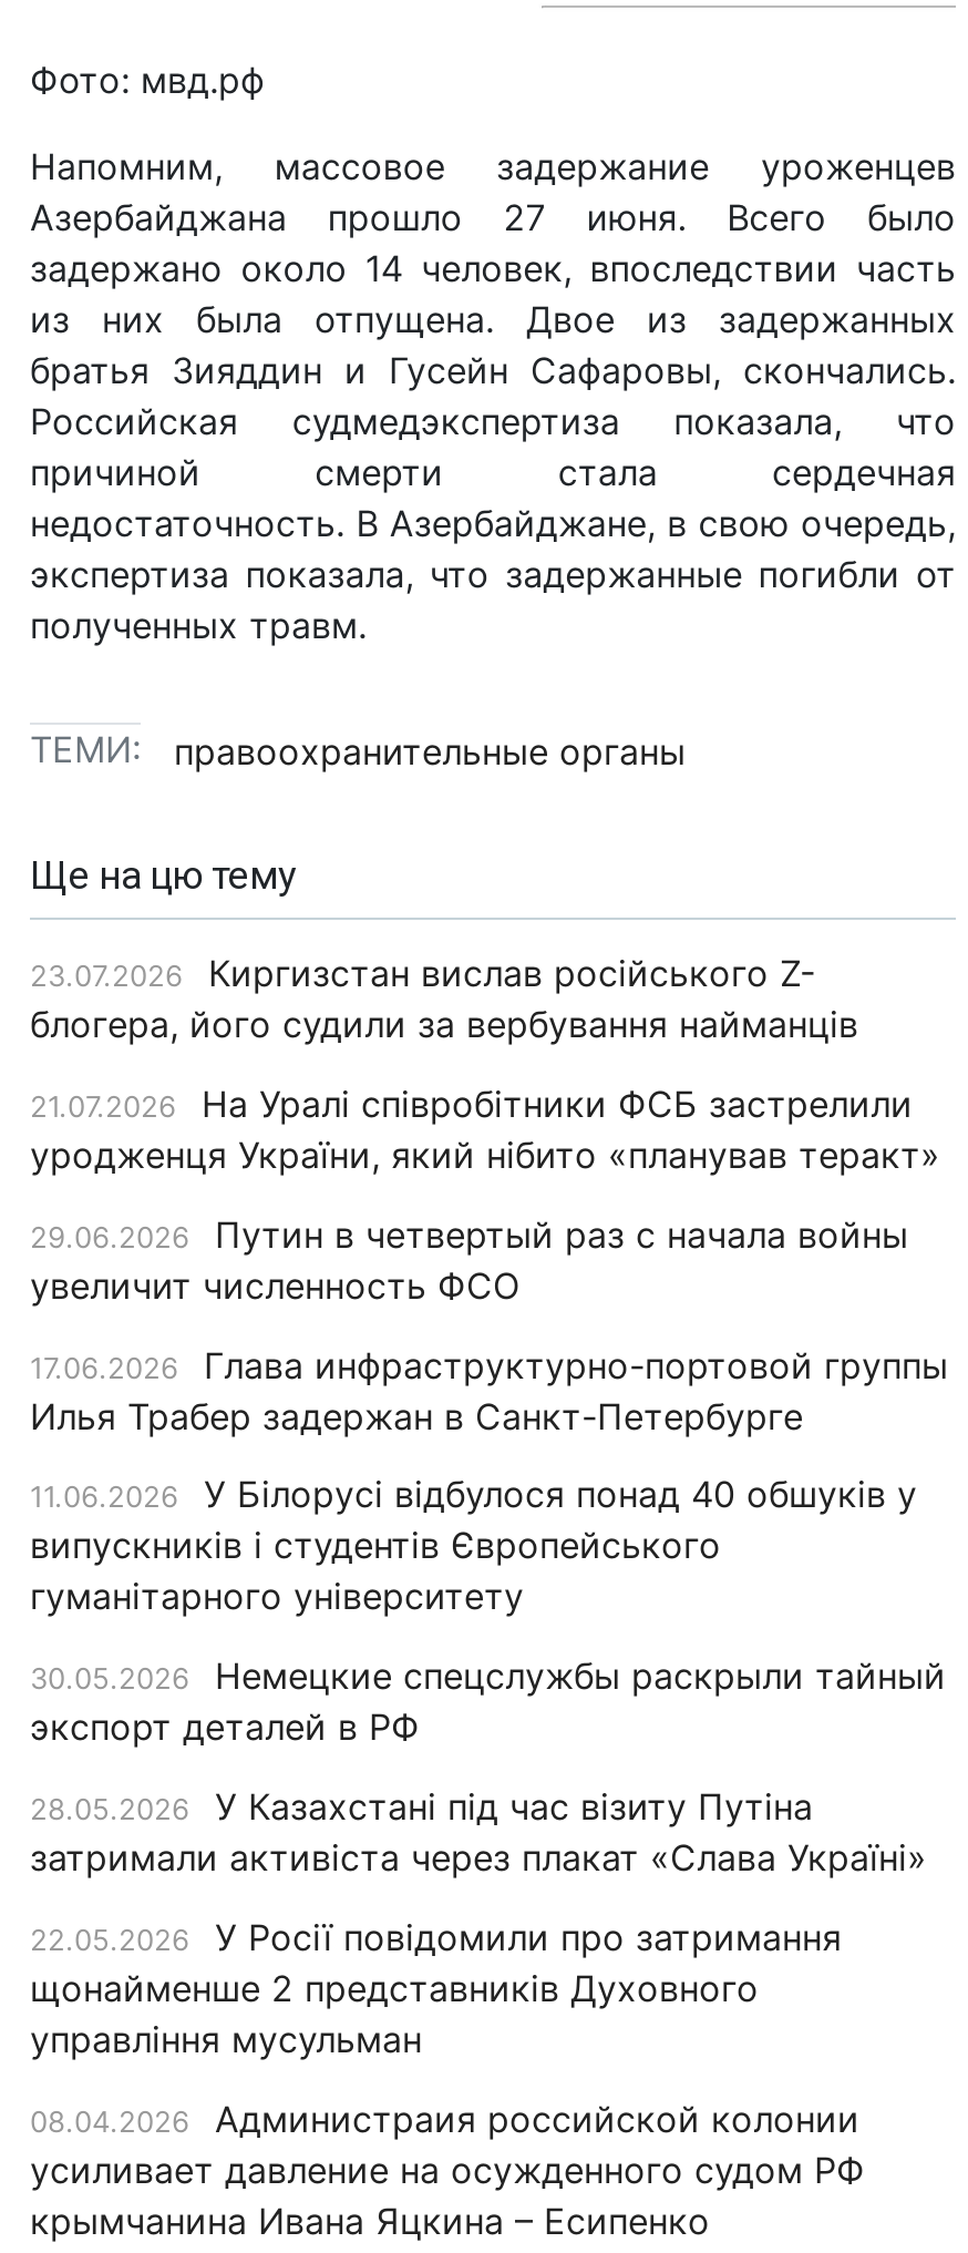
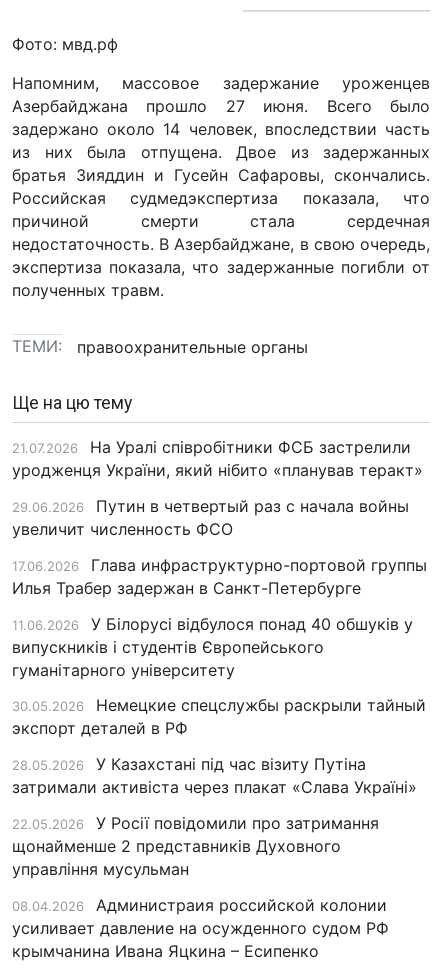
[30,951,858,1046] 23.07.2026 | Киргизстан вислав російського Z- | блогера, його судили за вербування найманців -> none

